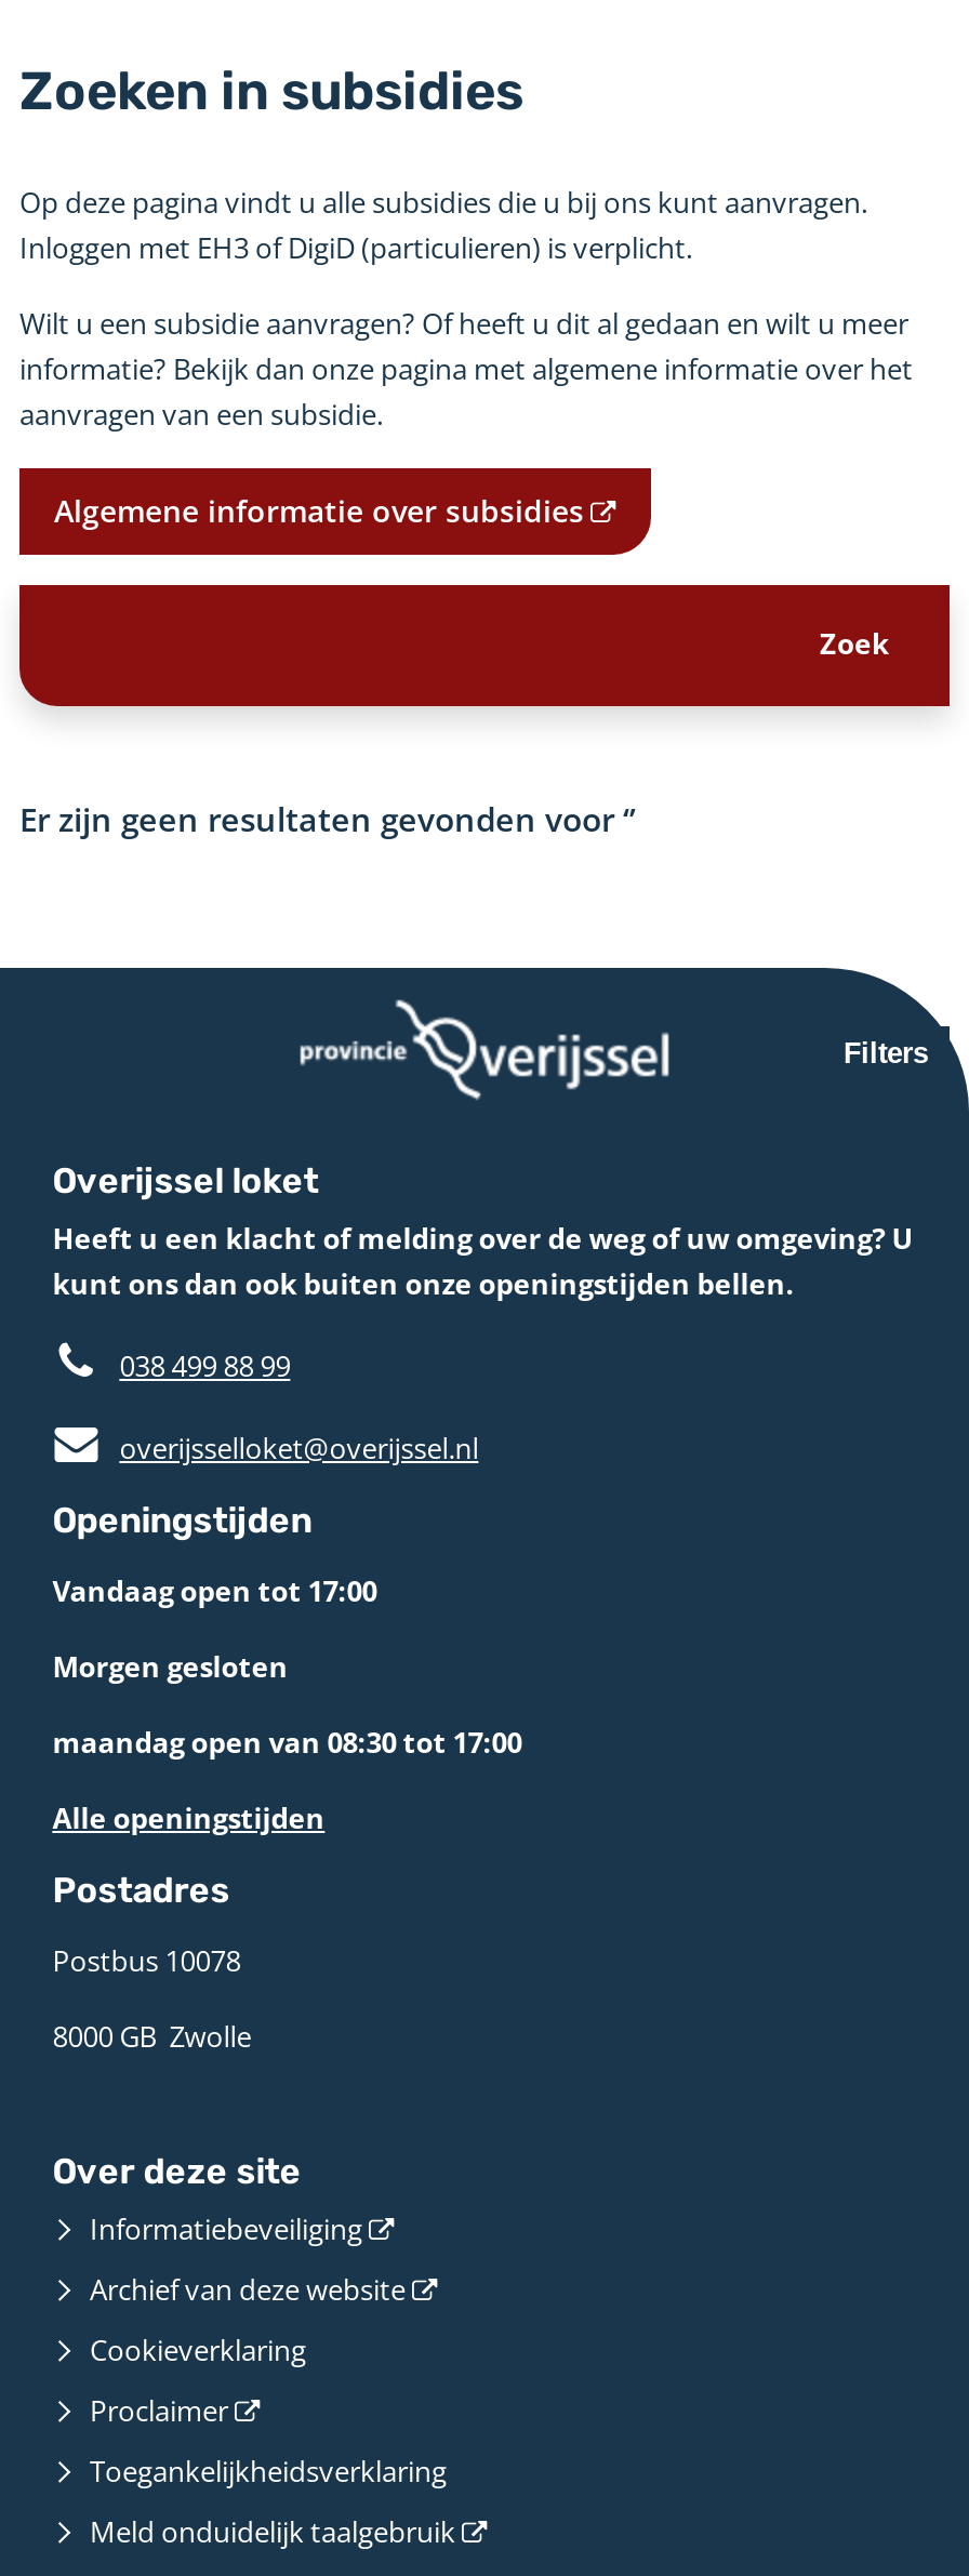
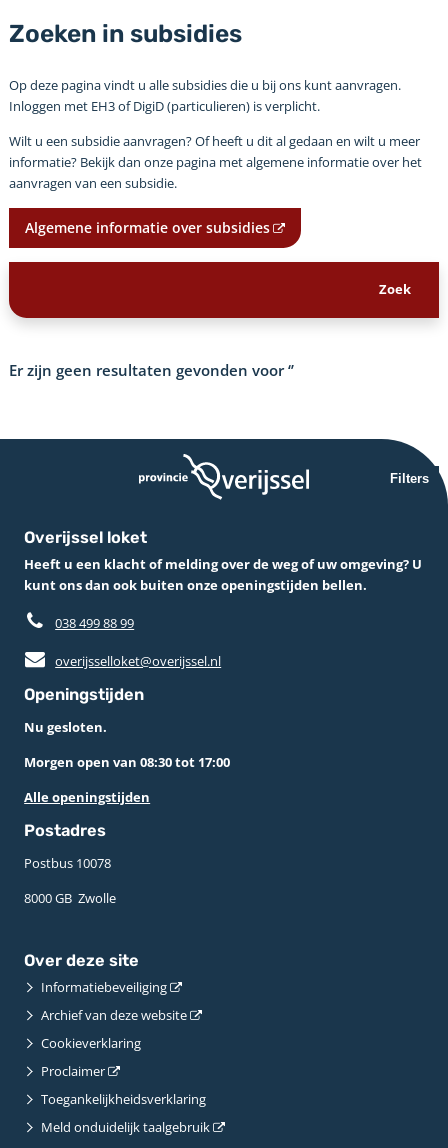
[52,1571,522,1761] Vandaag open tot 17:00 | Morgen gesloten | maandag open van 08:30 tot 17:00 -> [24,718,230,771] Nu gesloten. | Morgen open van 08:30 tot 17:00

